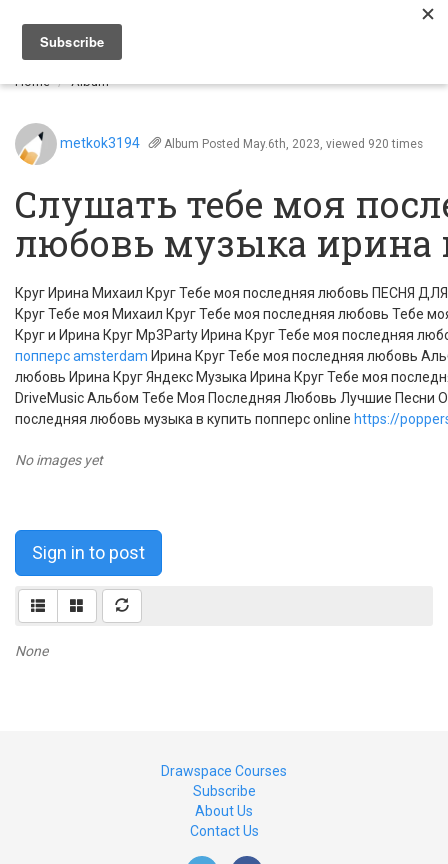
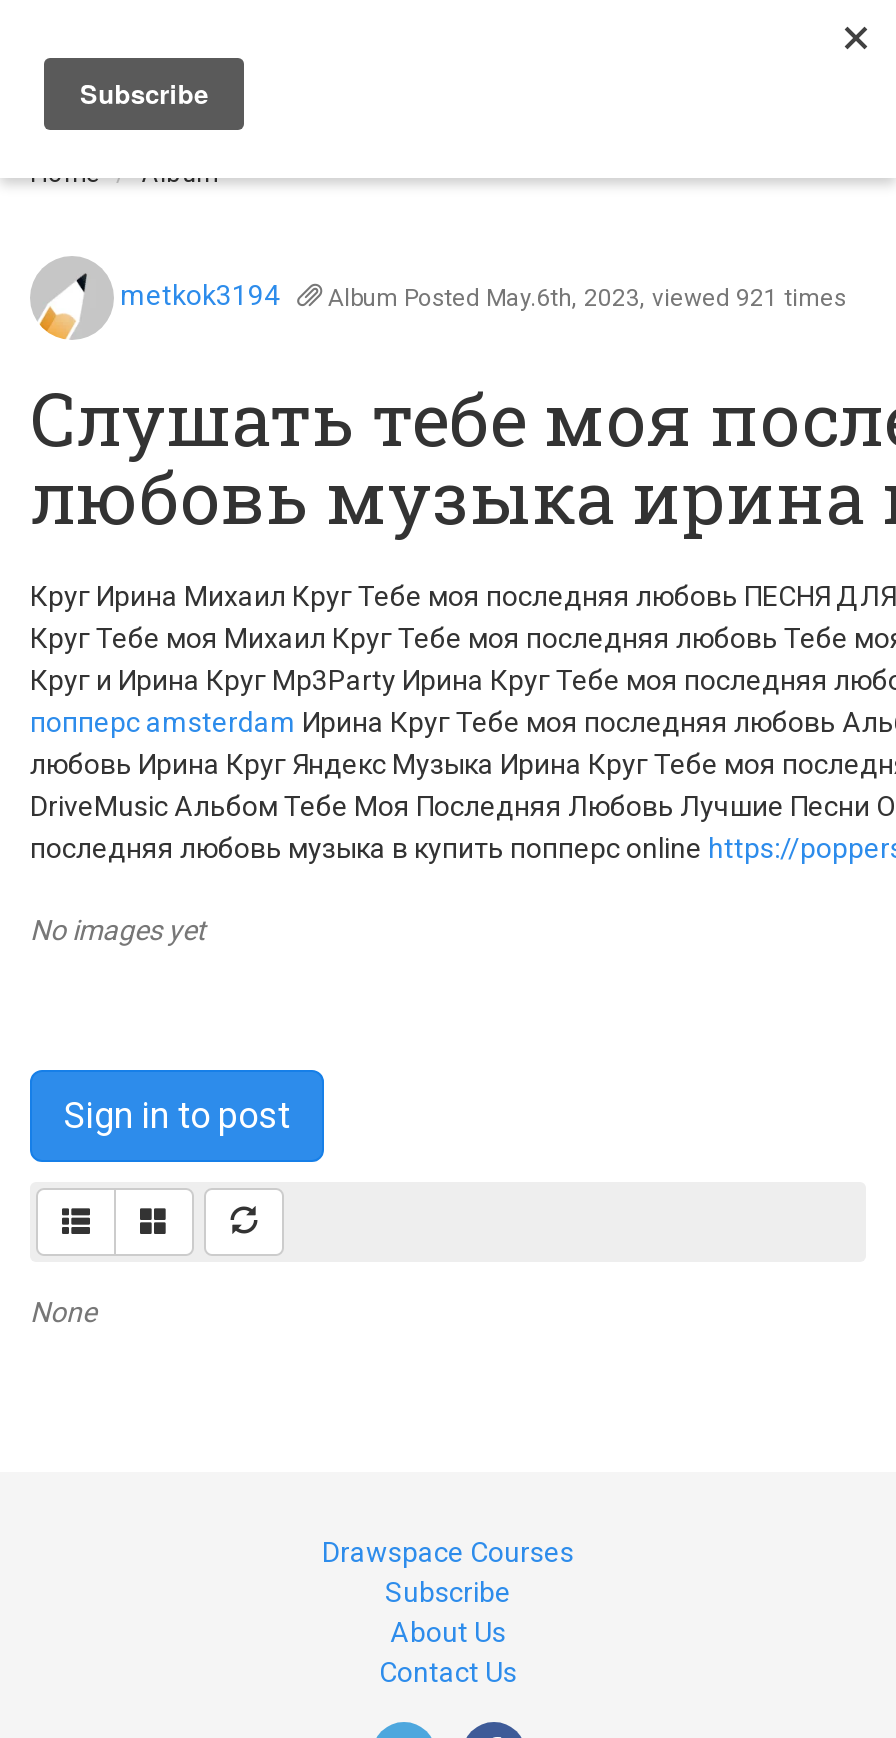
[164,137,423,151] Album Posted May.6th, 2023, viewed 920 times -> [328,283,846,311] Album Posted May.6th, 2023, viewed 921 times

